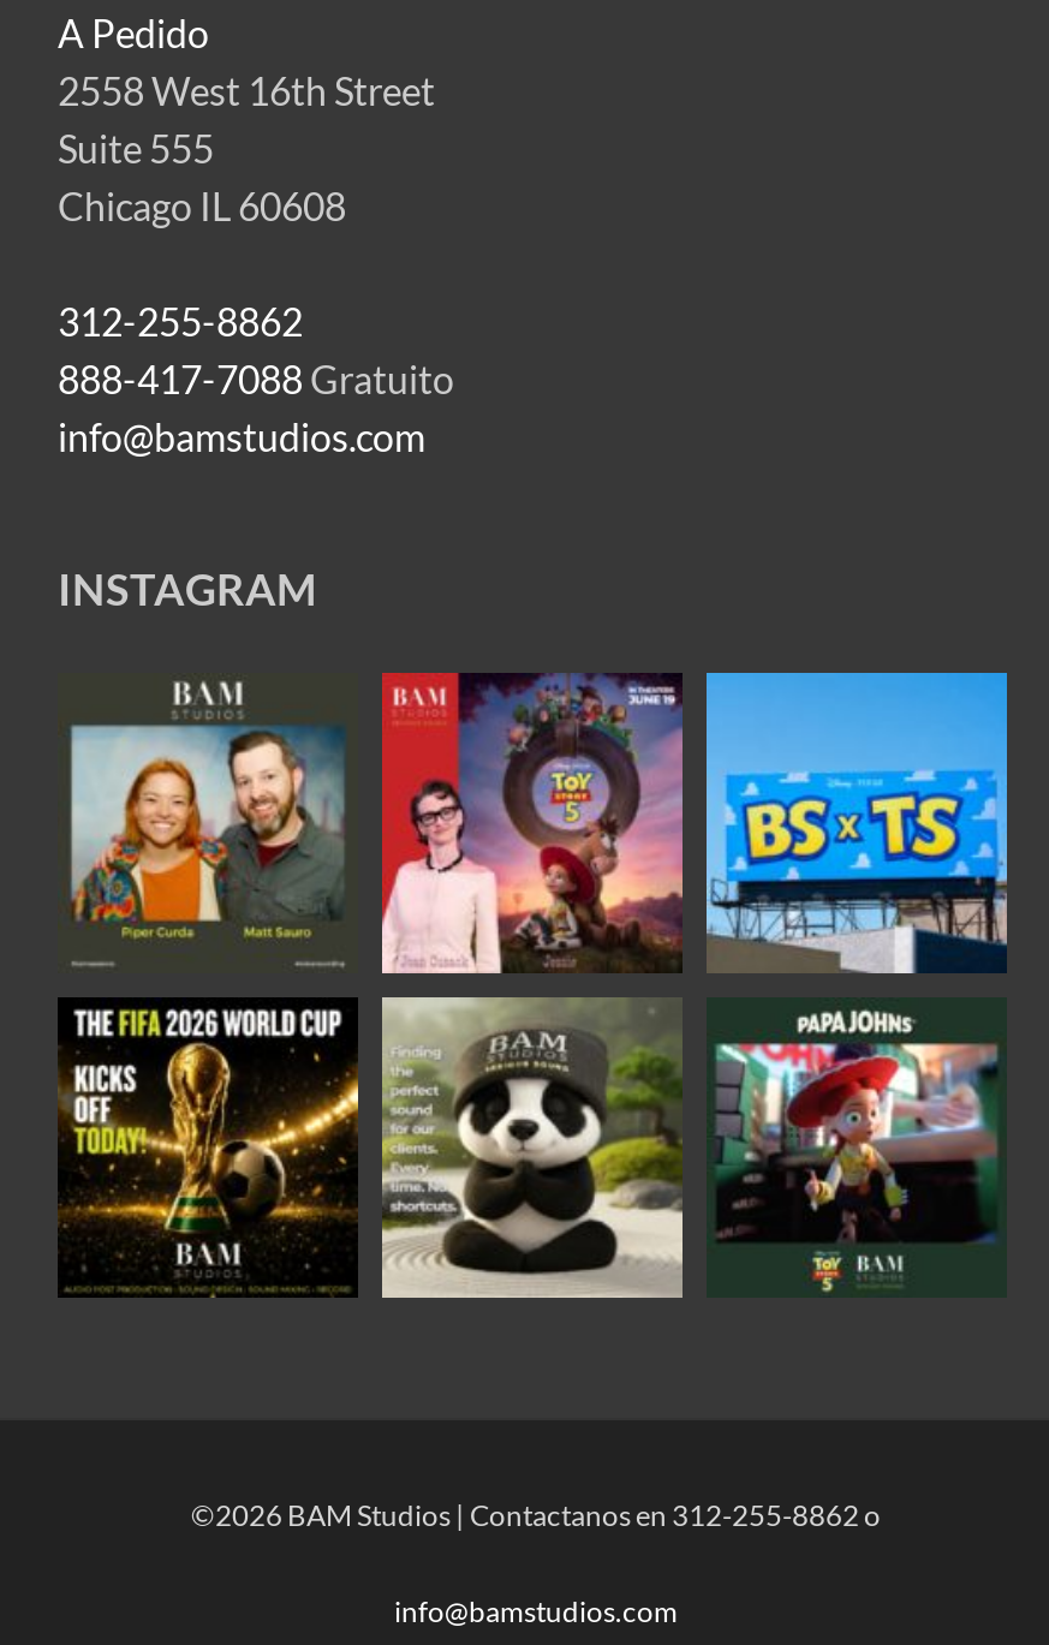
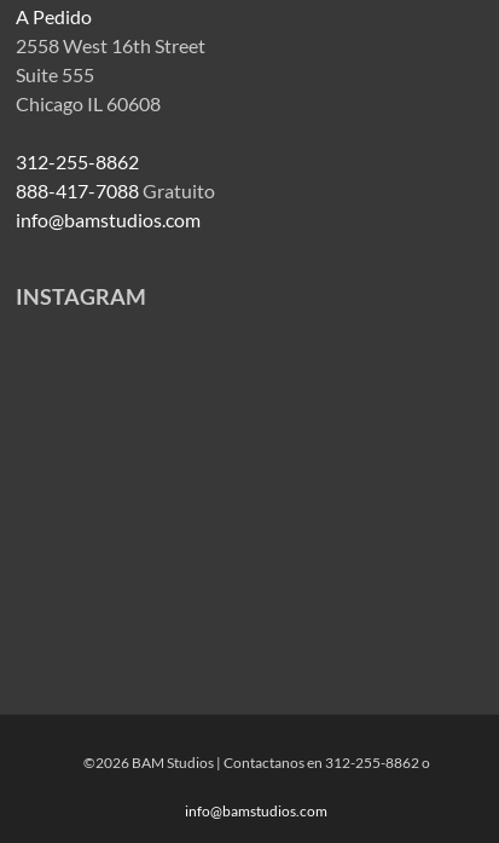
[70,680,346,940] [image] -> none
[380,670,685,976] [image] -> none
[704,670,1009,976] [image] -> none
[58,997,360,1298] [image] -> none
[380,995,685,1300] [image] -> none
[711,1009,1002,1293] [image] -> none

